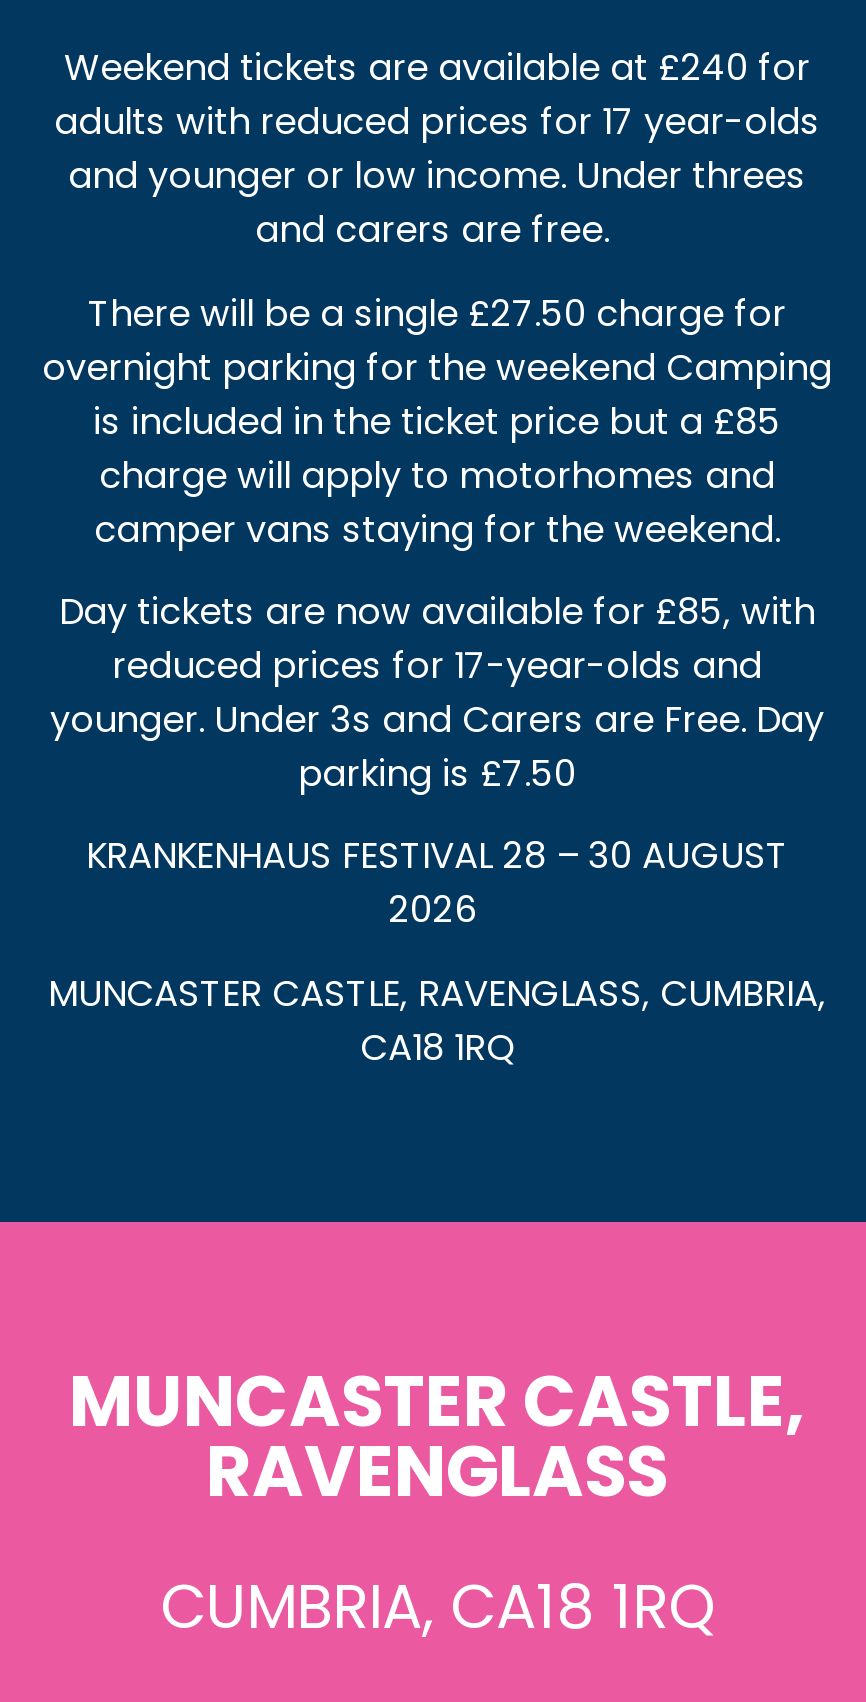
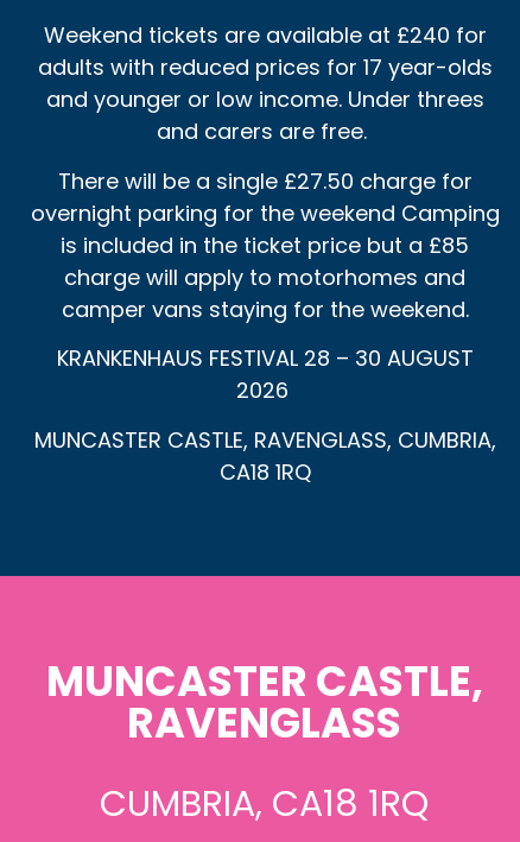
[50,586,824,798] Day tickets are now available for £85, with | reduced prices for 17-year-olds and | younger. Under 3s and Carers are Free. Day | parking is £7.50 -> none

